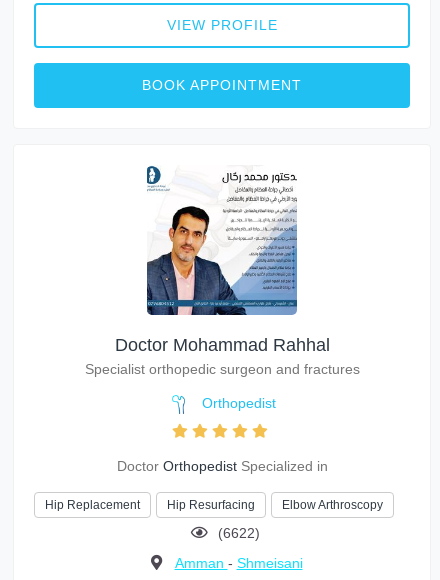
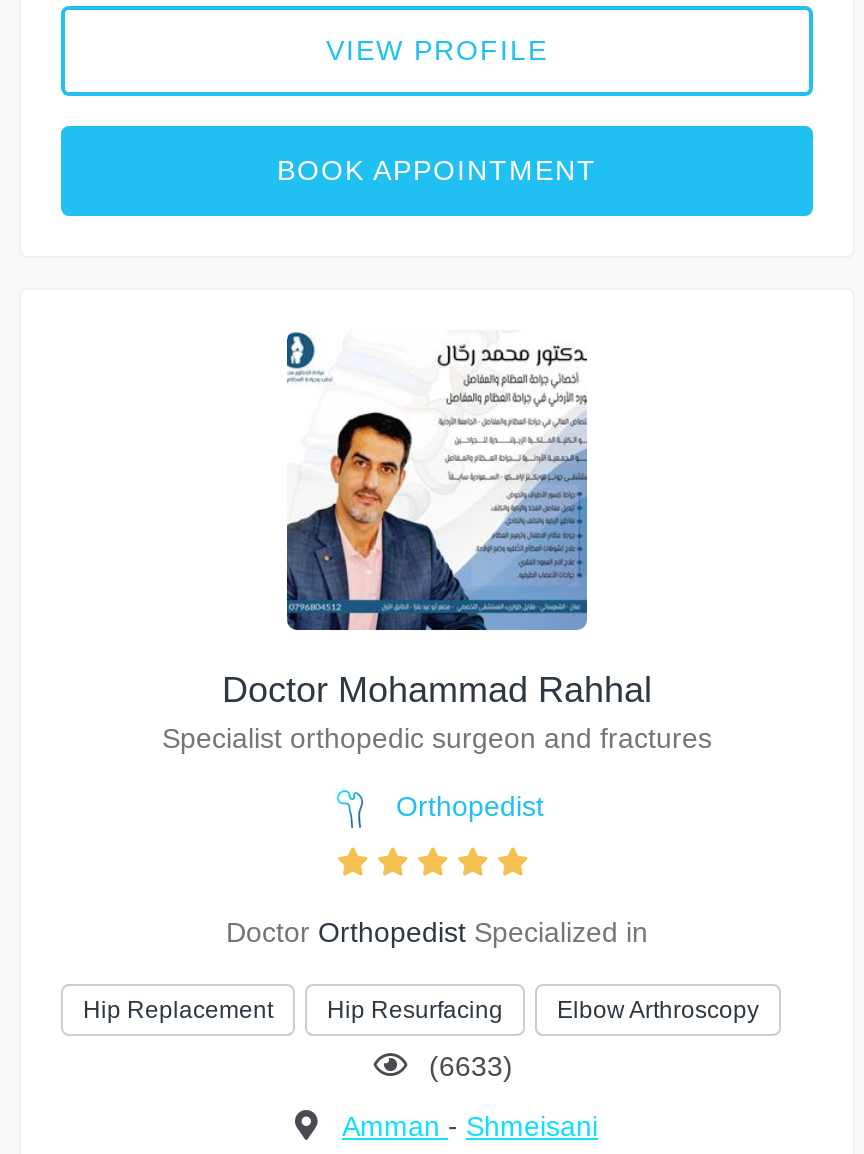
[214,525,260,541] (6622) -> [421,1050,513,1082] (6633)

